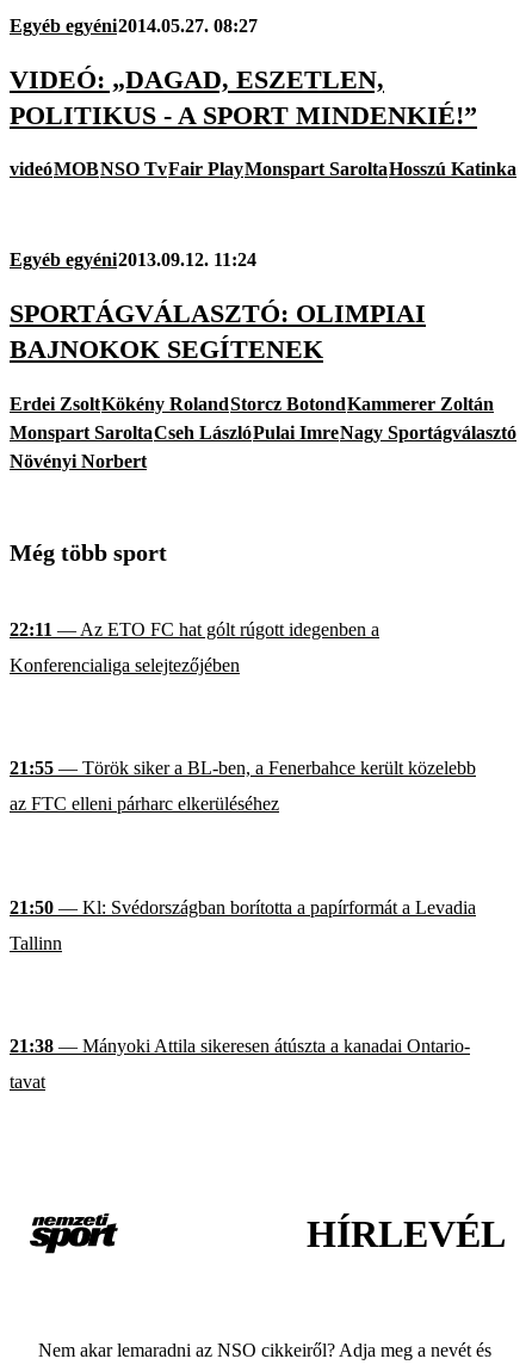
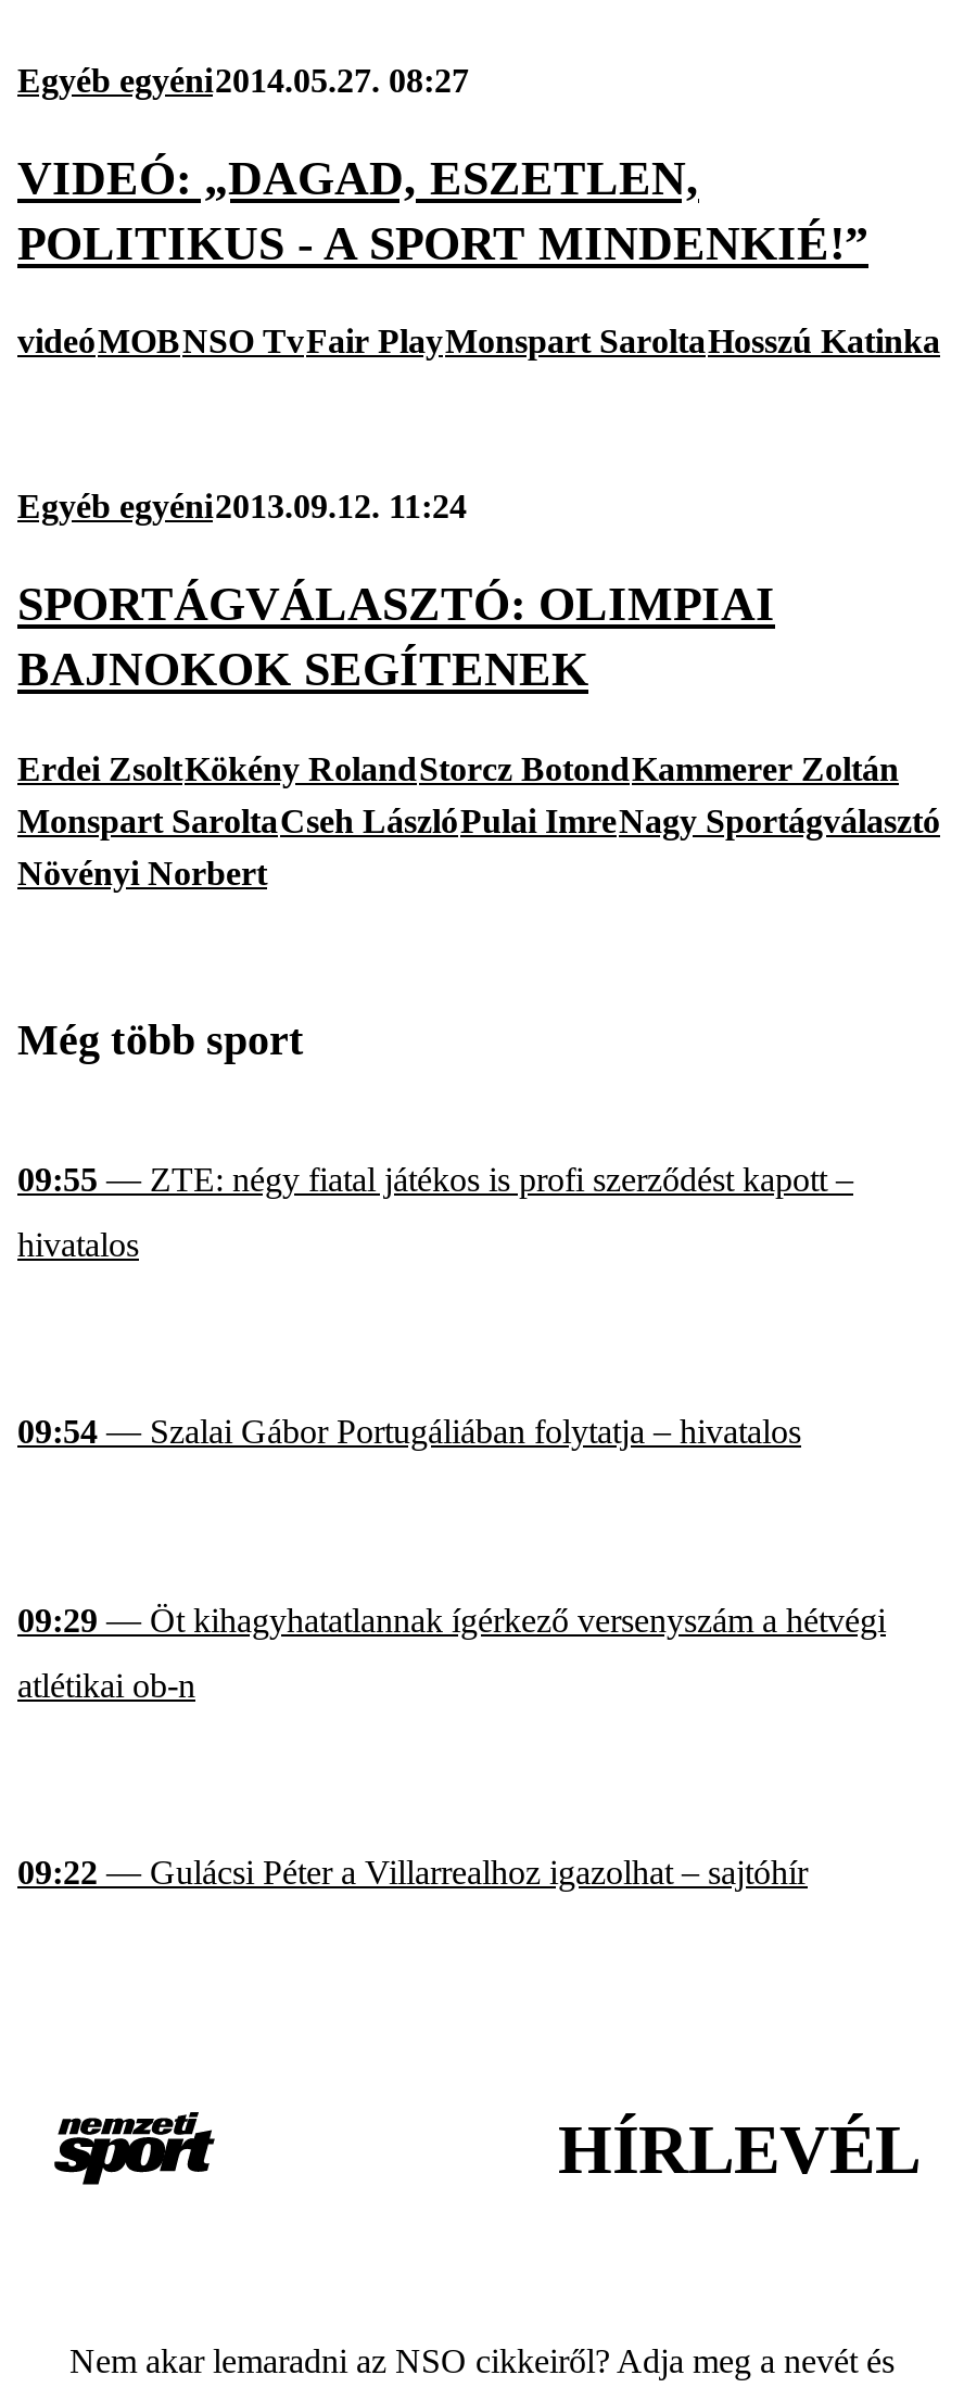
[10,619,379,675] 22:11 — Az ETO FC hat gólt rúgott idegenben a | Konferencialiga selejtezőjében -> [17,1160,853,1263] 09:55 — ZTE: négy fiatal játékos is profi szerződést kapott – | hivatalos
[10,758,476,814] 21:55 — Török siker a BL-ben, a Fenerbahce került közelebb | az FTC elleni párharc elkerüléséhez -> [17,1414,801,1451] 09:54 — Szalai Gábor Portugáliában folytatja – hivatalos
[10,897,476,953] 21:50 — Kl: Svédországban borította a papírformát a Levadia | Tallinn -> [17,1602,886,1704] 09:29 — Öt kihagyhatatlannak ígérkező versenyszám a hétvégi | atlétikai ob-n
[10,1036,470,1092] 21:38 — Mányoki Attila sikeresen átúszta a kanadai Ontario- | tavat -> [17,1855,808,1892] 09:22 — Gulácsi Péter a Villarrealhoz igazolhat – sajtóhír

